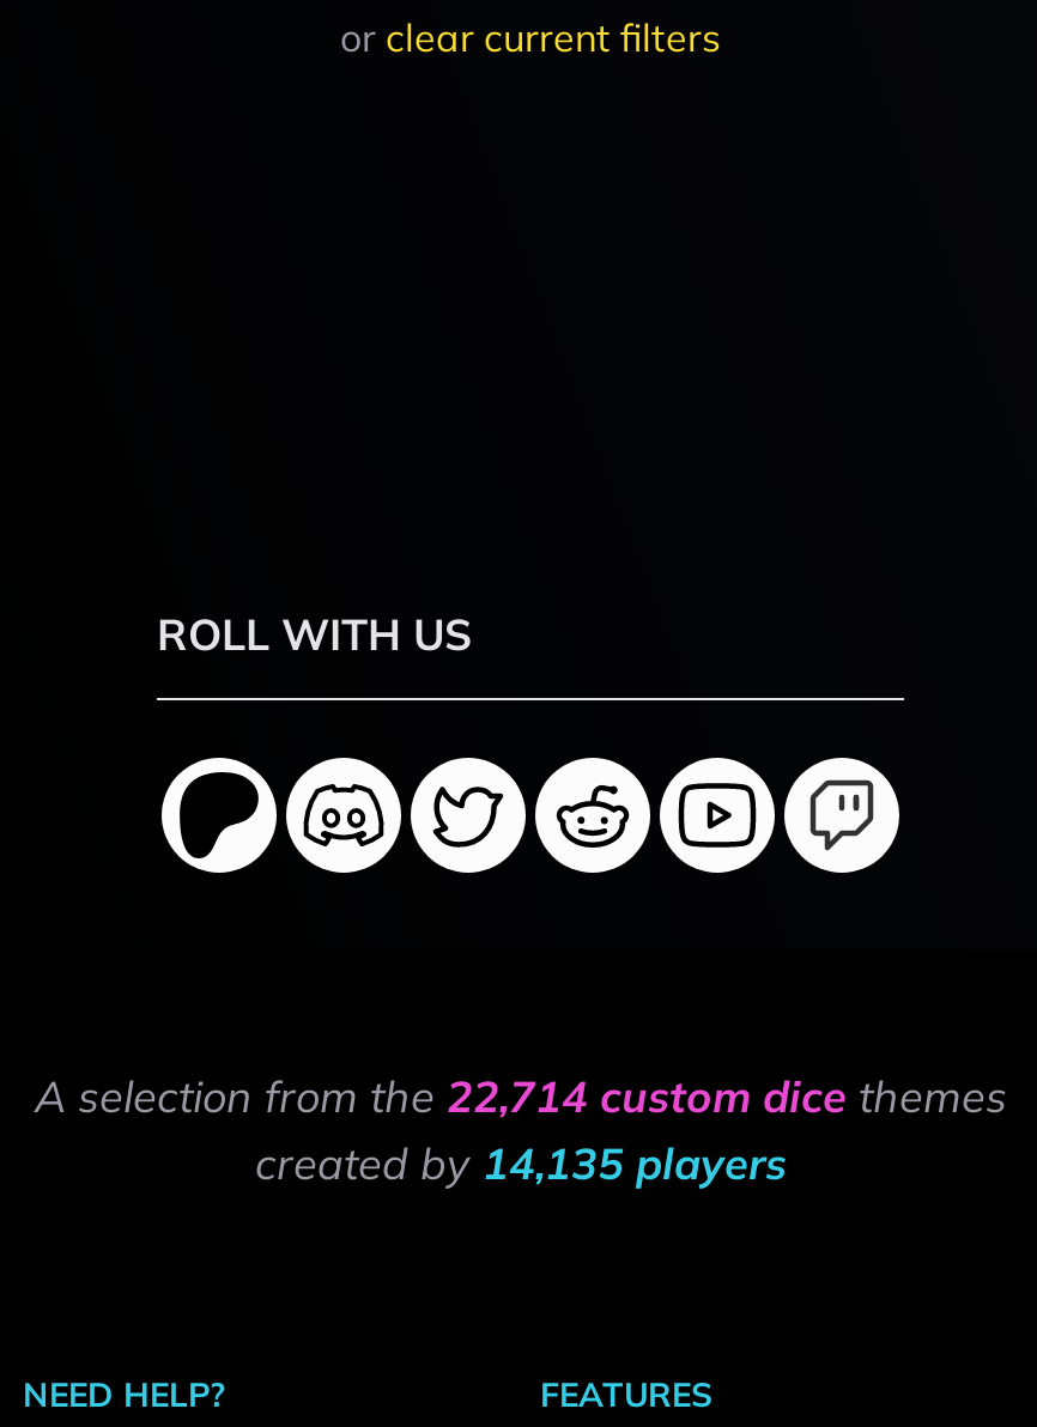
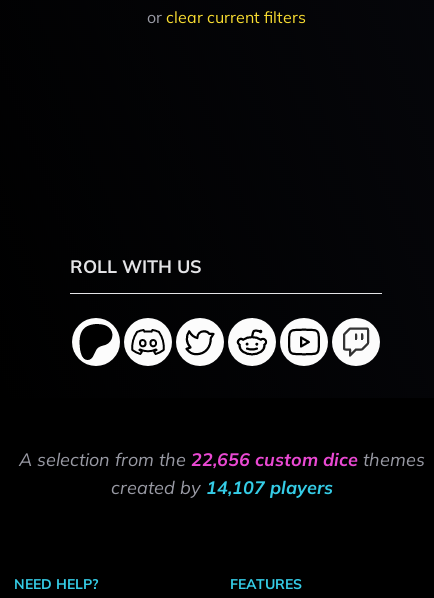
[35,1069,1007,1124] A selection from the 22,714 custom dice themes -> [19,448,425,471] A selection from the 22,656 custom dice themes
[255,1136,787,1191] created by 14,135 players -> [111,476,333,499] created by 14,107 players

